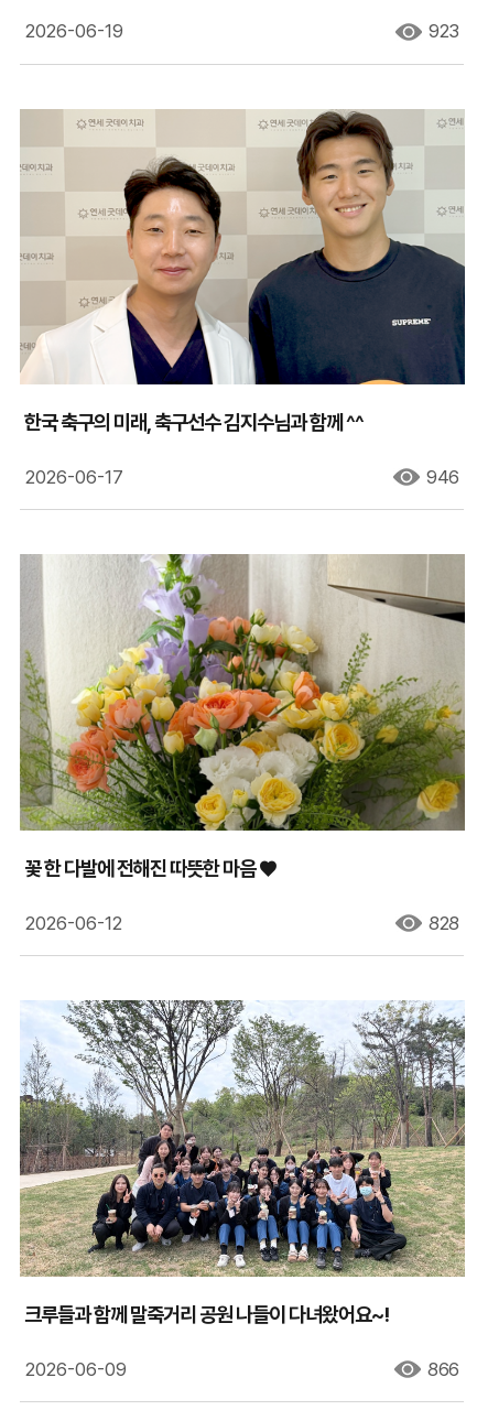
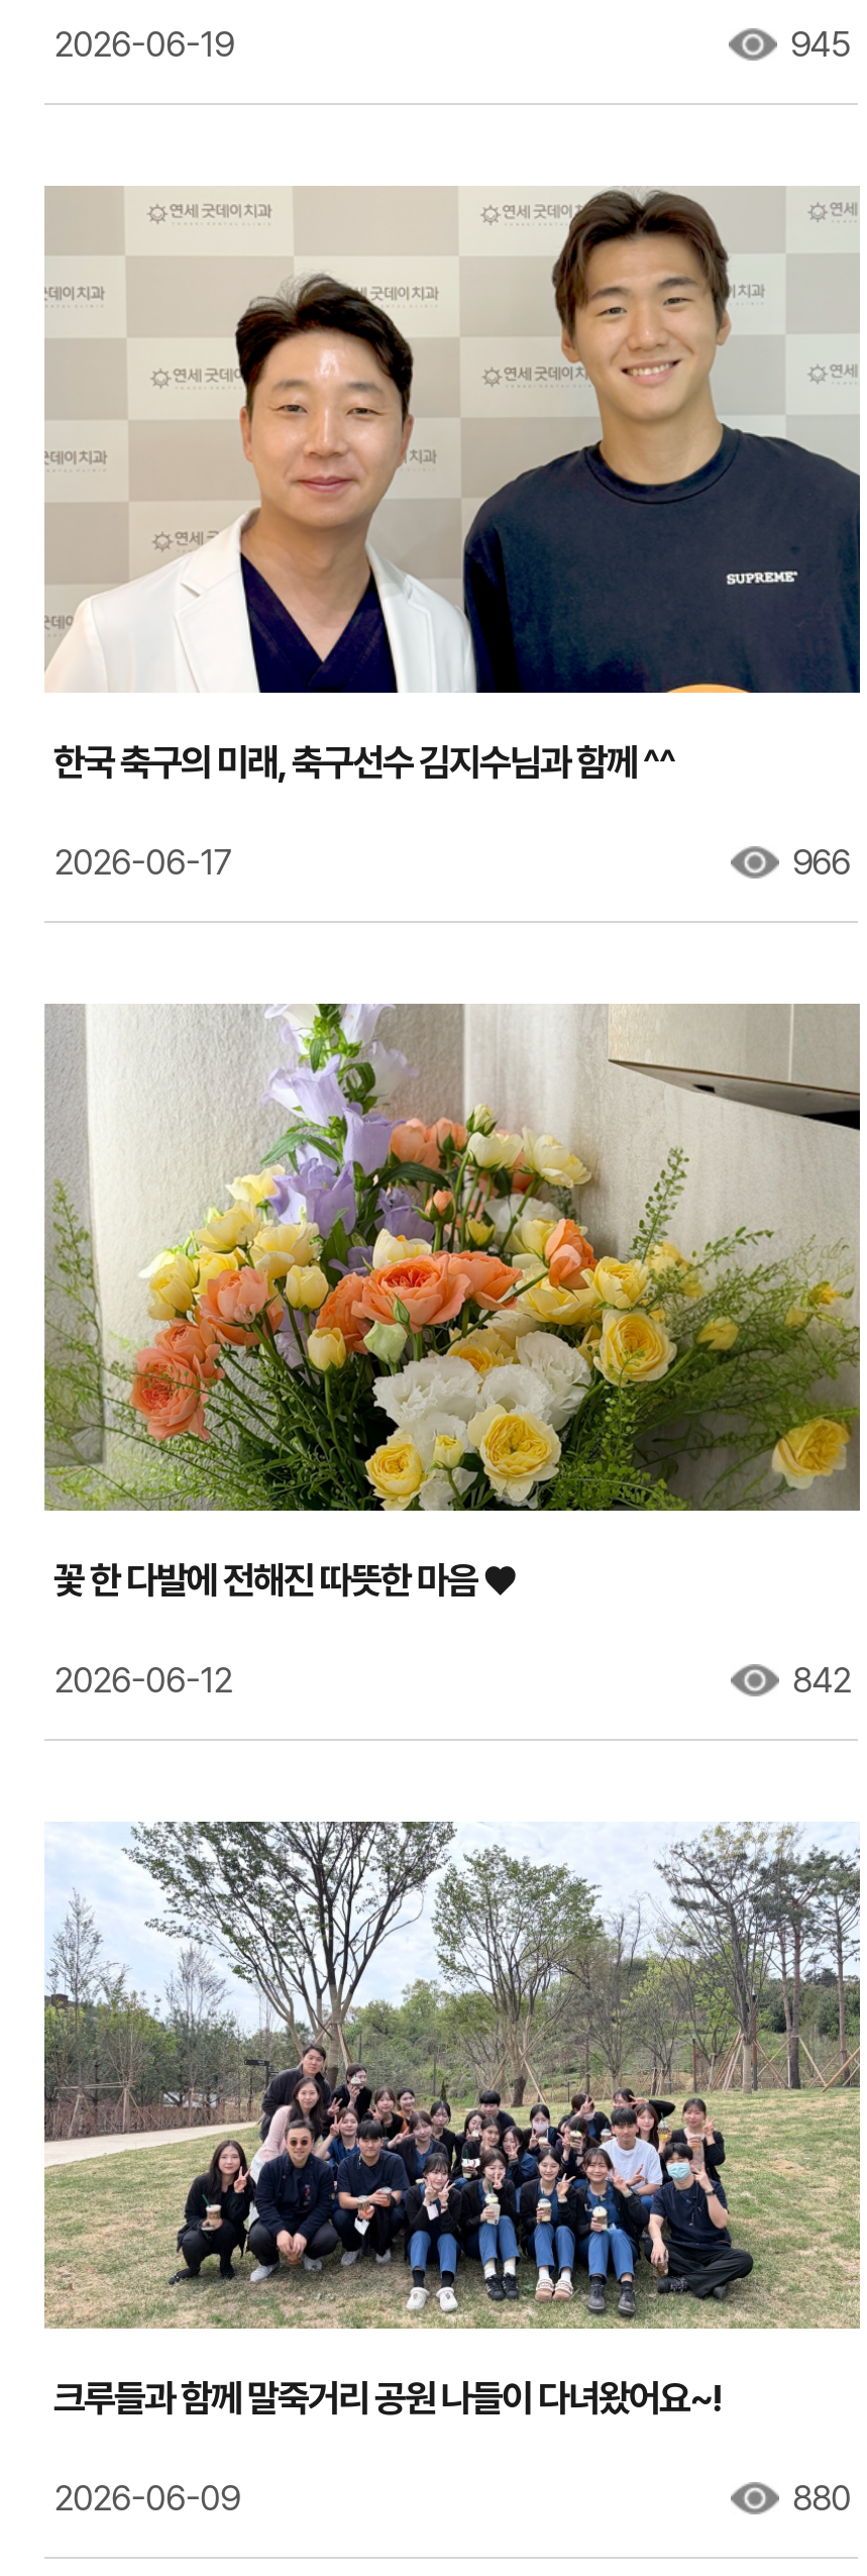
[429,20,459,42] 923 -> [790,24,850,65] 945
[427,466,459,488] 946 -> [792,842,850,883] 966
[429,912,459,934] 828 -> [792,1660,850,1700] 842
[428,1358,459,1380] 866 -> [792,2477,850,2518] 880

